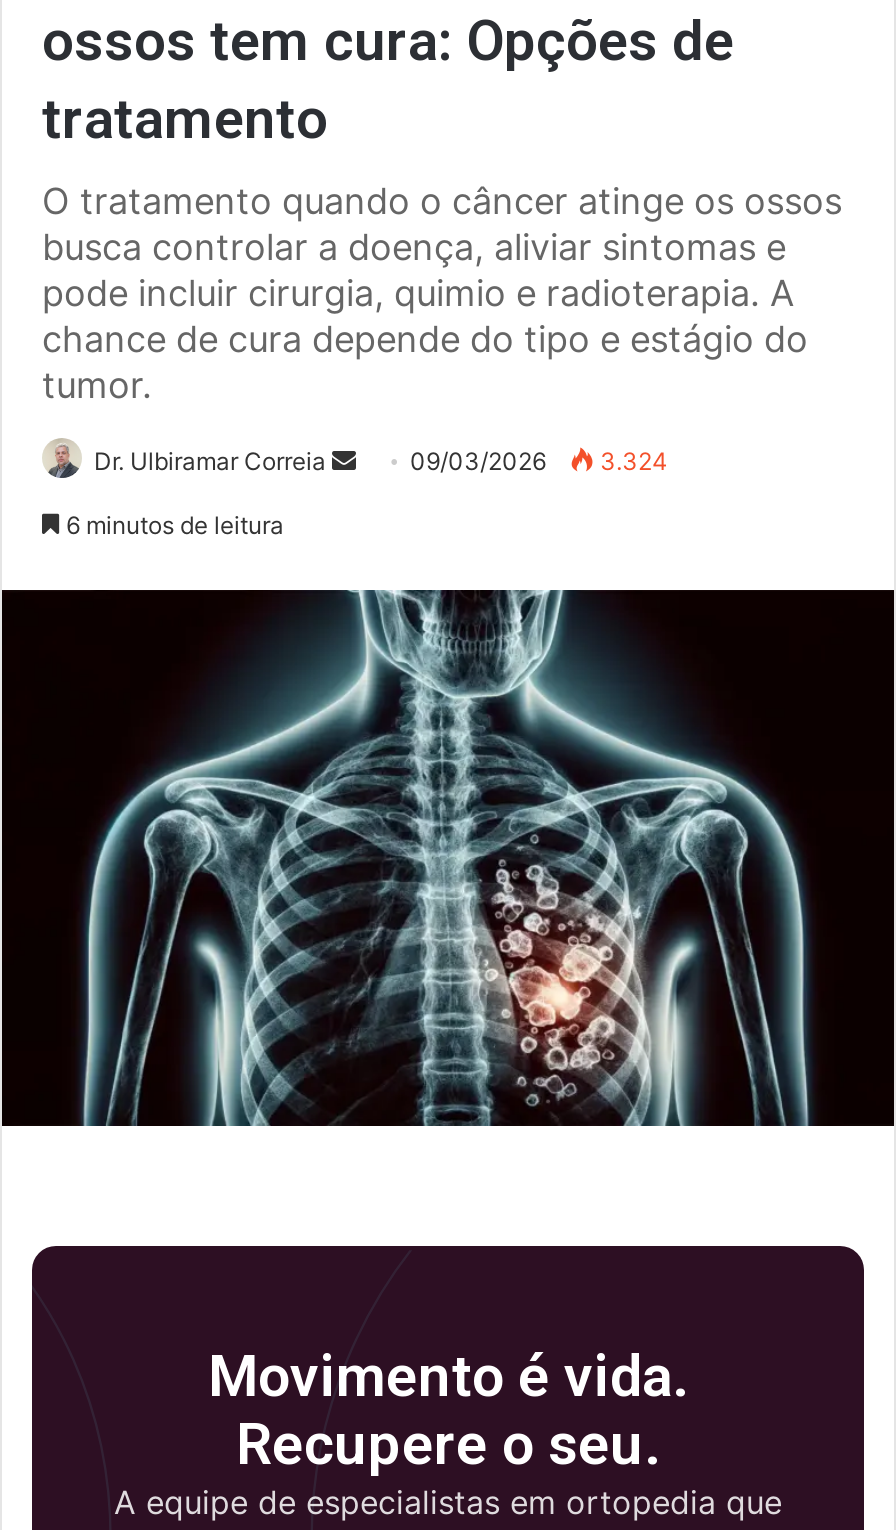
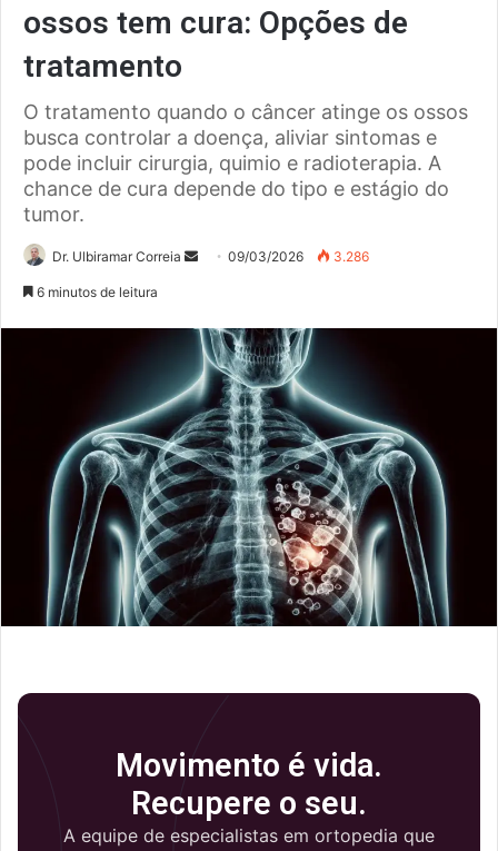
[594,445,668,475] 3.324 -> [330,248,369,264] 3.286

